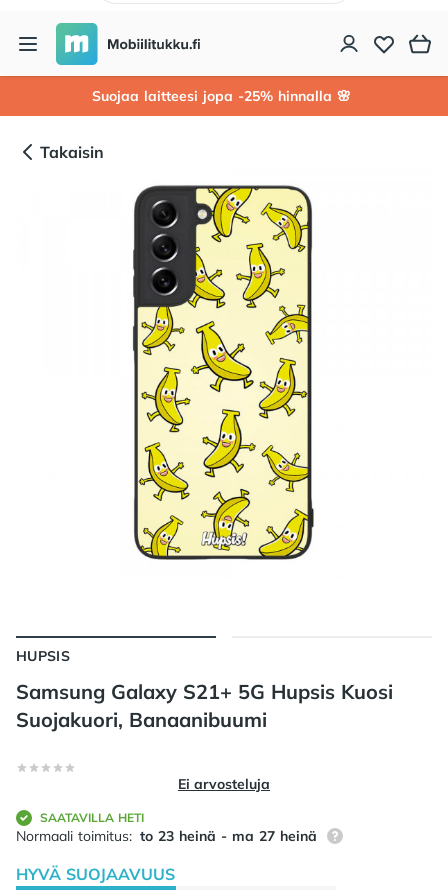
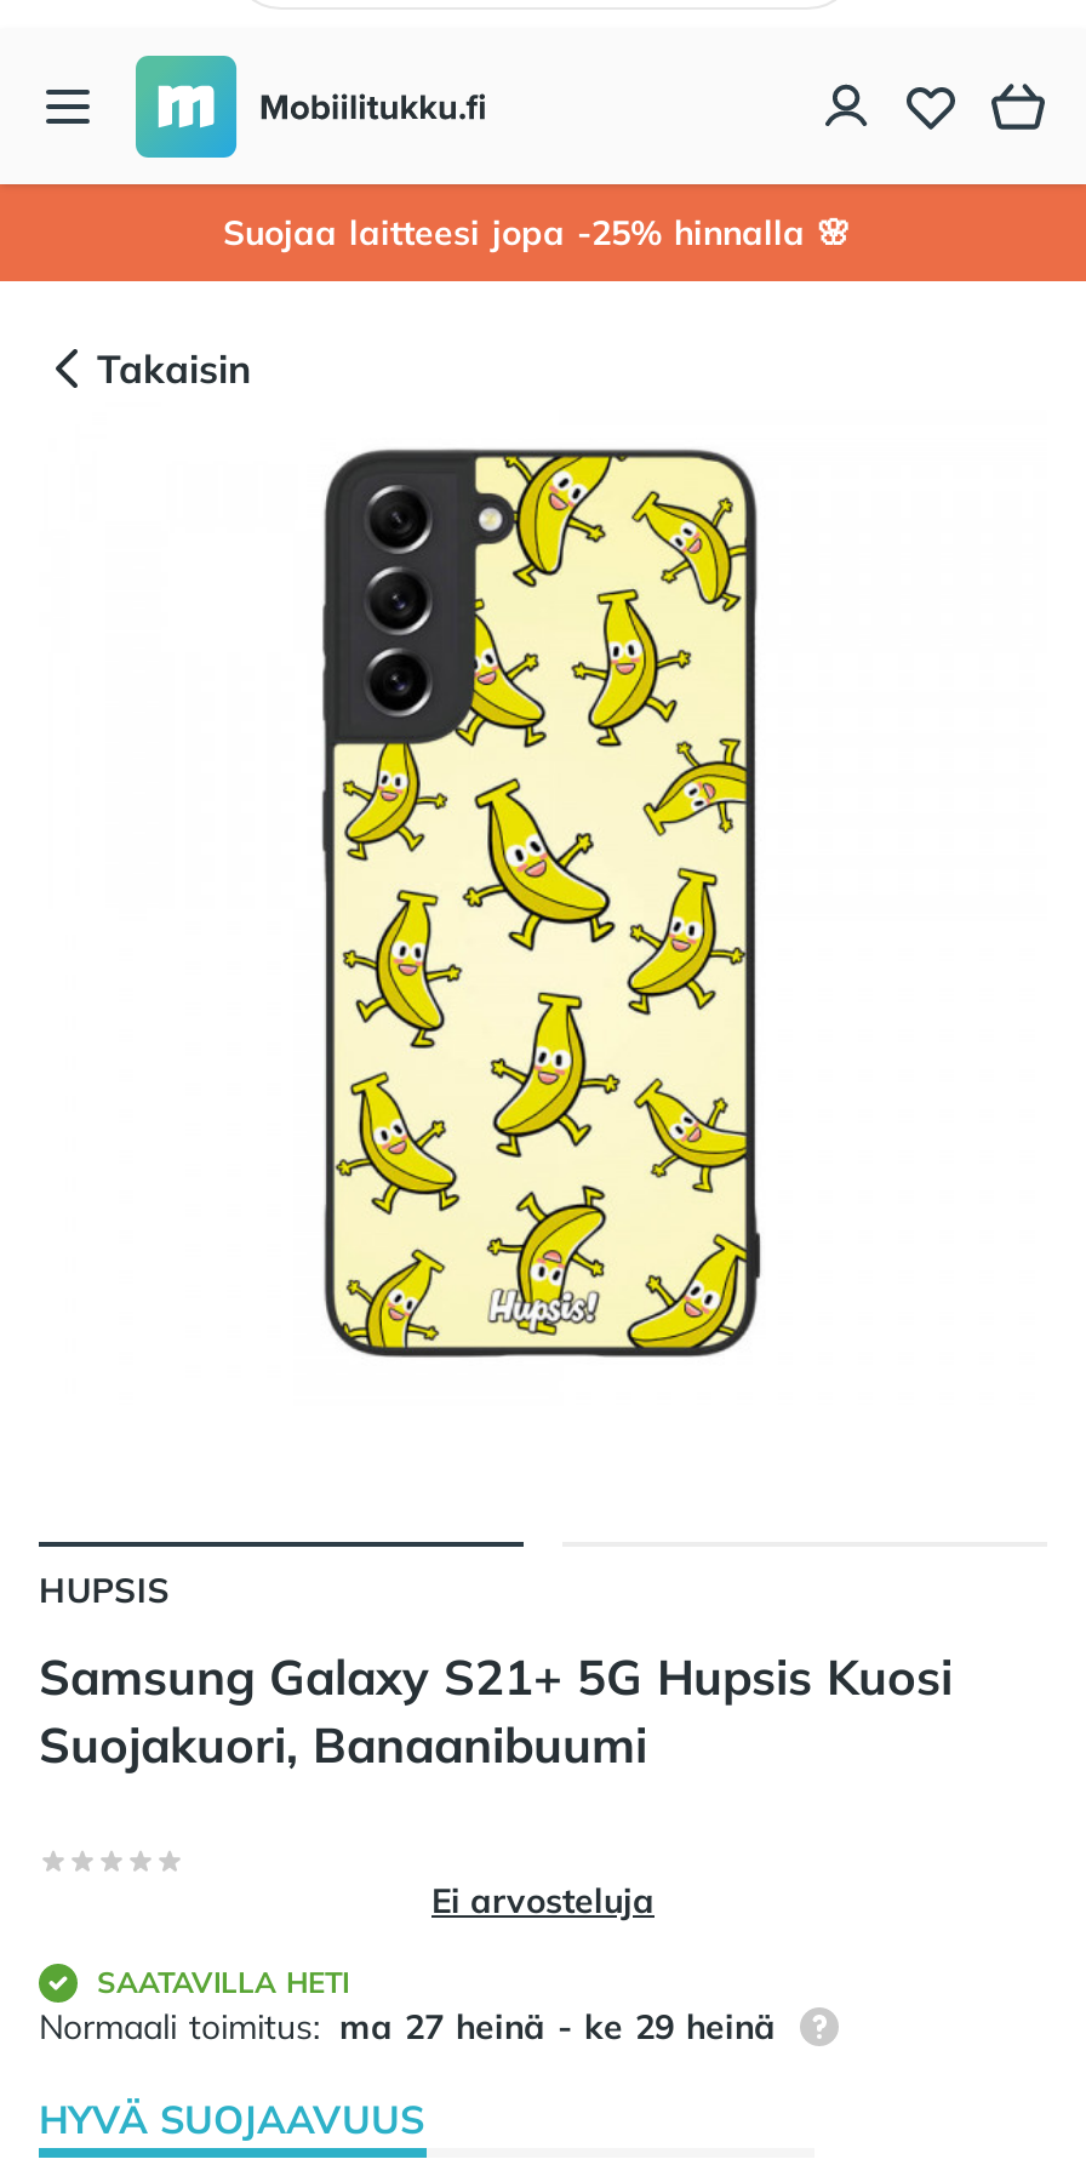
[16,827,317,845] Normaali toimitus: to 23 heinä - ma 27 heinä -> [39,2005,776,2049] Normaali toimitus: ma 27 heinä - ke 29 heinä

